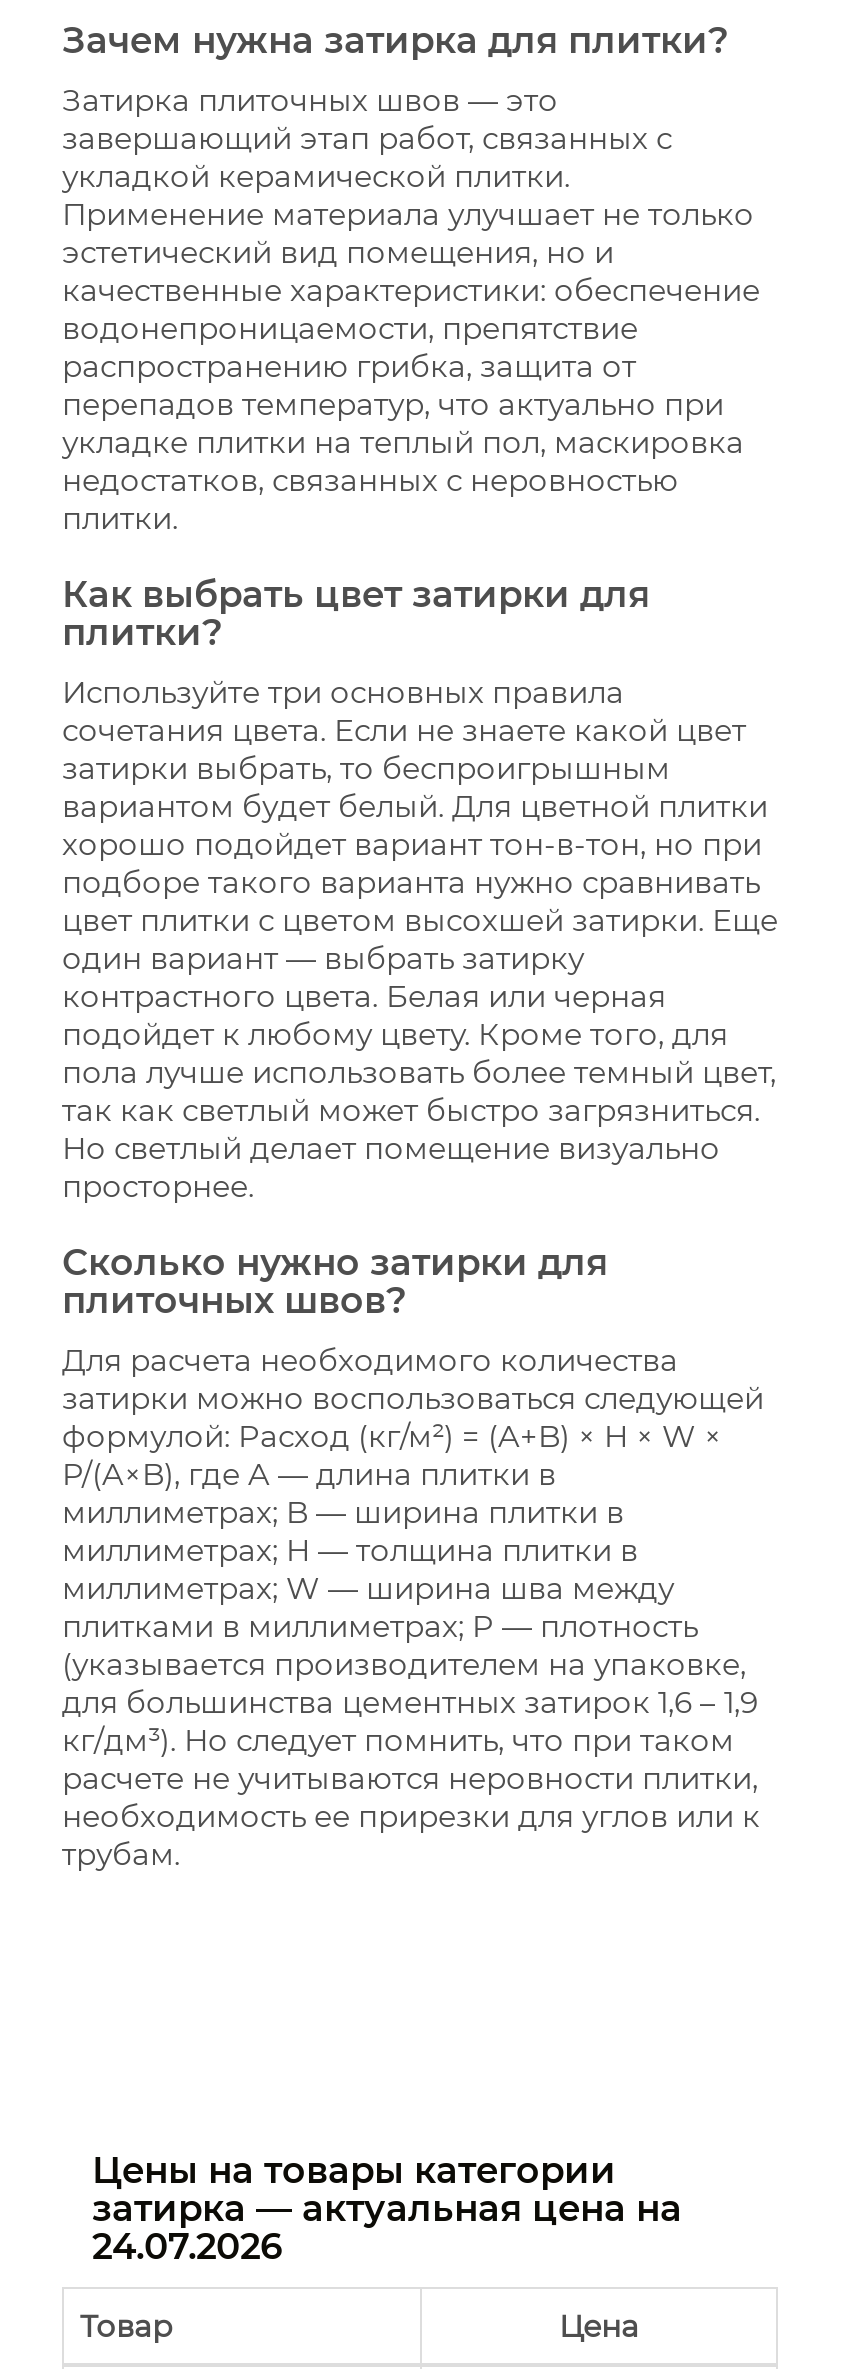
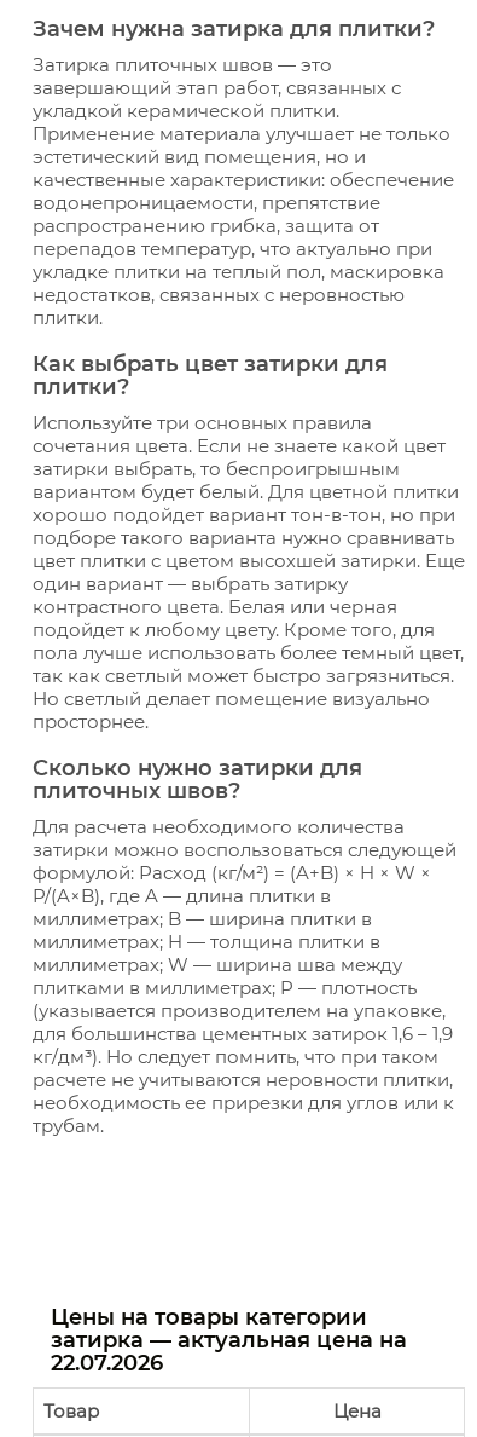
[92,2225,282,2269] 24.07.2026 -> [51,1350,163,1377] 22.07.2026

